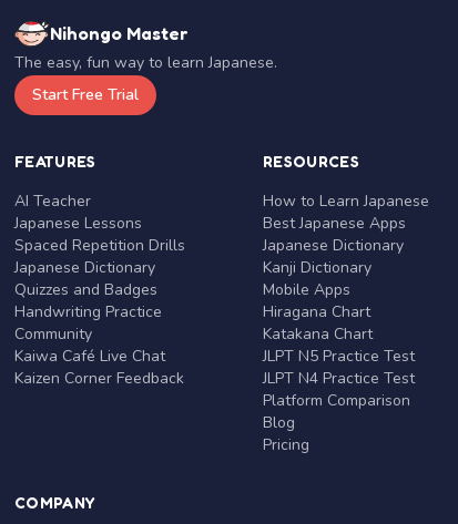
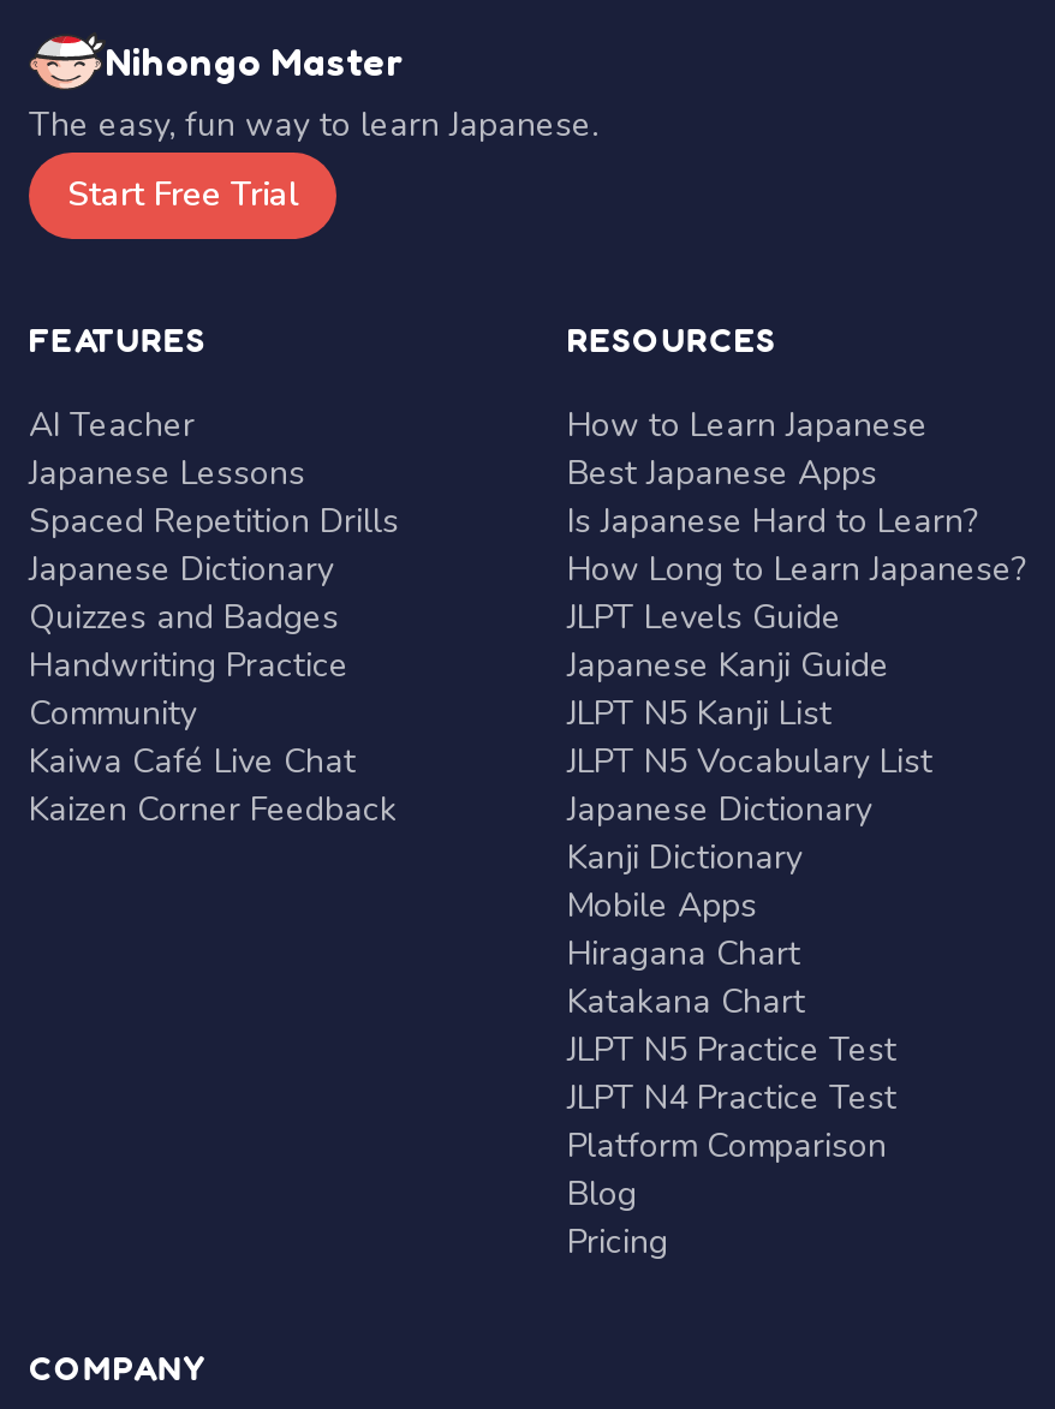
none -> [567,498,1026,784] Is Japanese Hard to Learn? | How Long to Learn Japanese? | JLPT Levels Guide | Japanese Kanji Guide | JLPT N5 Kanji List | JLPT N5 Vocabulary List

